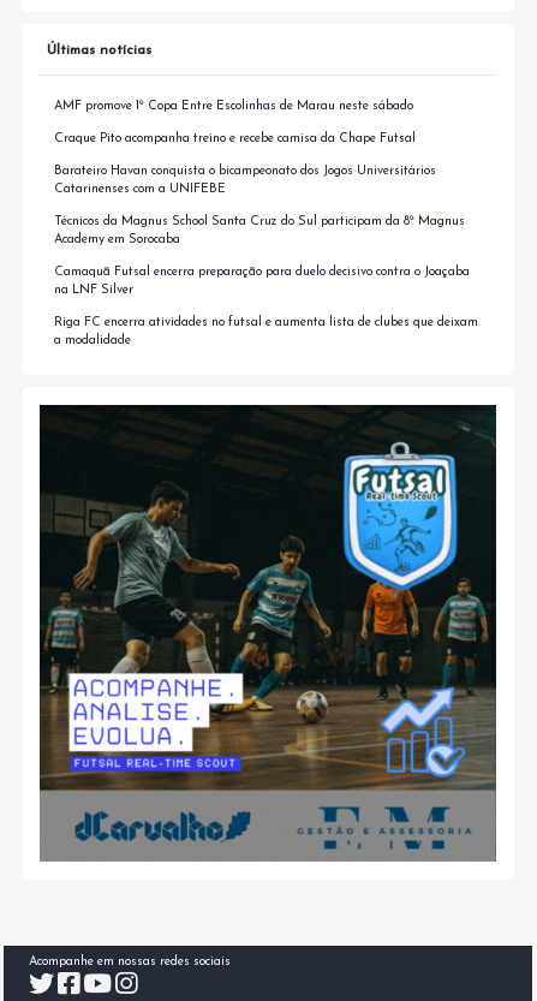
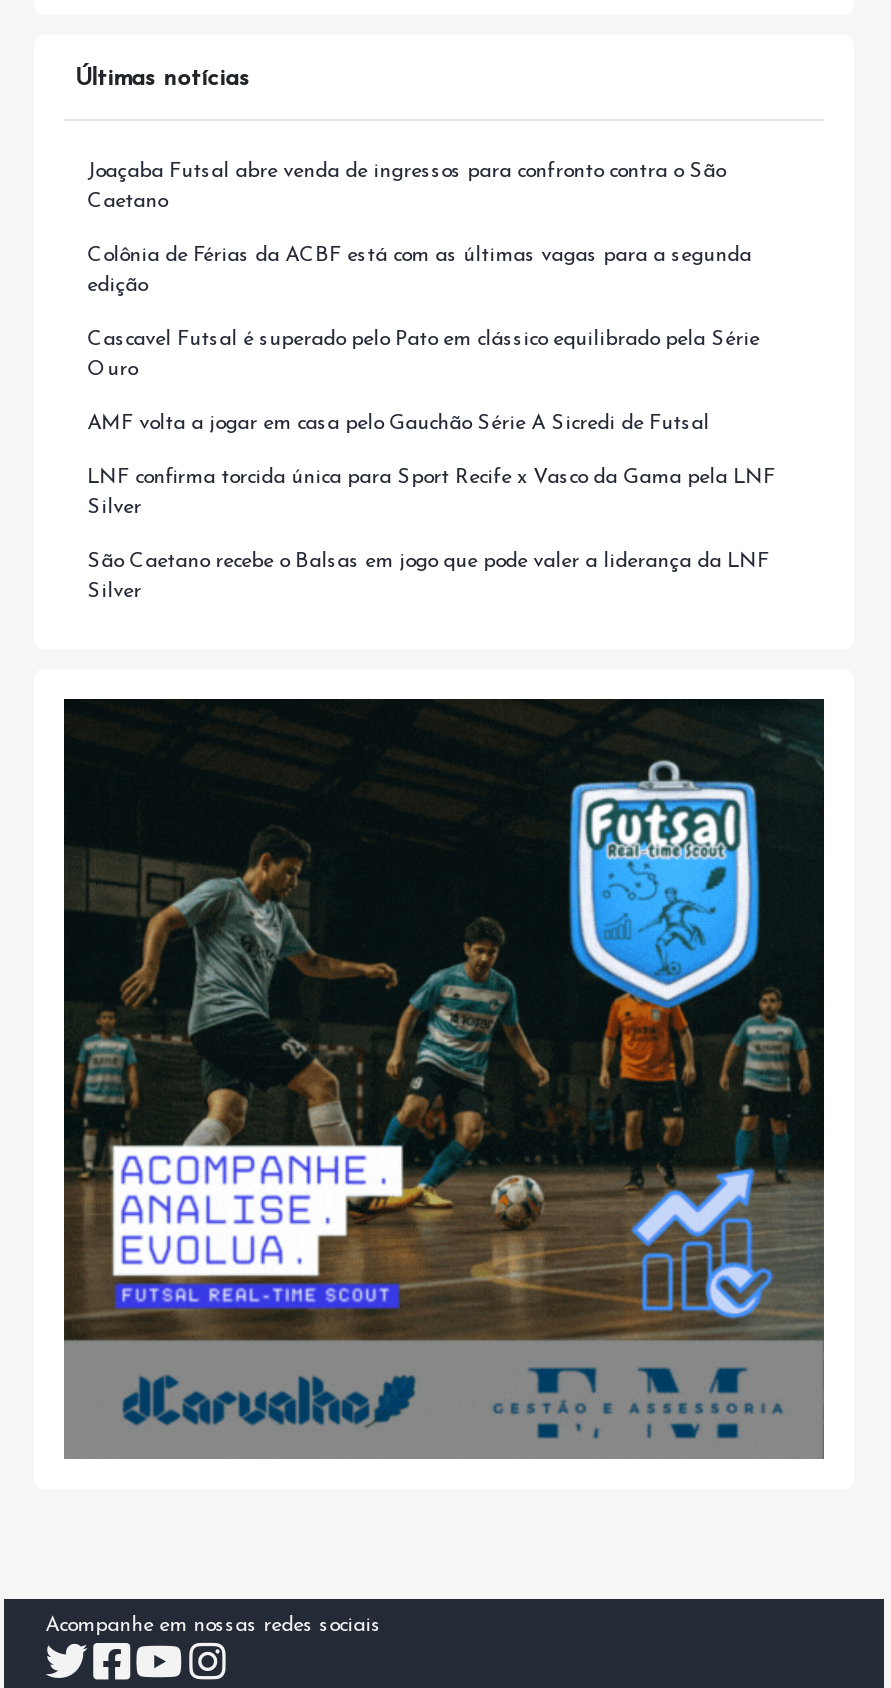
[54,100,413,113] AMF promove 1ª Copa Entre Escolinhas de Marau neste sábado -> [87,161,725,213] Joaçaba Futsal abre venda de ingressos para confronto contra o São | Caetano
[54,132,415,146] Craque Pito acompanha treino e recebe camisa da Chape Futsal -> [87,245,751,297] Colônia de Férias da ACBF está com as últimas vagas para a segunda | edição
[54,165,436,196] Barateiro Havan conquista o bicampeonato dos Jogos Universitários | Catarinenses com a UNIFEBE -> [87,329,759,381] Cascavel Futsal é superado pelo Pato em clássico equilibrado pela Série | Ouro
[54,215,464,247] Técnicos da Magnus School Santa Cruz do Sul participam da 8ª Magnus | Academy em Sorocaba -> [87,413,709,435] AMF volta a jogar em casa pelo Gauchão Série A Sicredi de Futsal
[54,266,469,297] Camaquã Futsal encerra preparação para duelo decisivo contra o Joaçaba | na LNF Silver -> [87,467,775,519] LNF confirma torcida única para Sport Recife x Vasco da Gama pela LNF | Silver
[54,316,478,348] Riga FC encerra atividades no futsal e aumenta lista de clubes que deixam | a modalidade -> [87,551,769,603] São Caetano recebe o Balsas em jogo que pode valer a liderança da LNF | Silver

